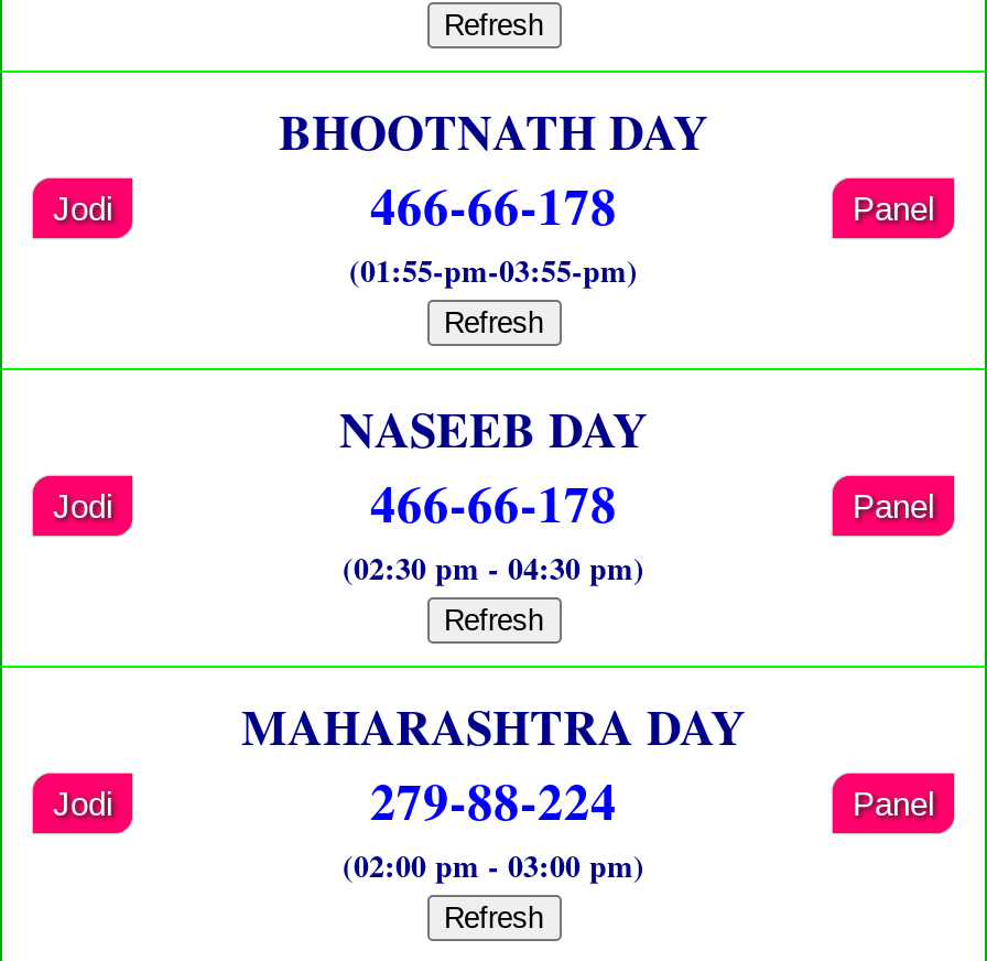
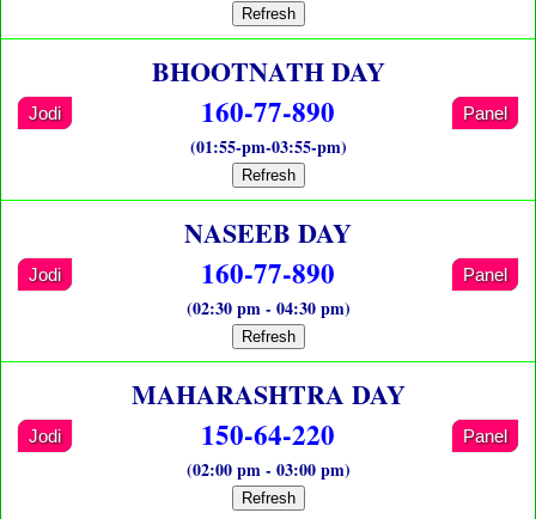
[370,167,617,242] 466-66-178 -> [201,91,335,131] 160-77-890
[370,465,617,540] 466-66-178 -> [201,252,335,293] 160-77-890
[370,762,617,837] 279-88-224 -> [201,414,335,454] 150-64-220

